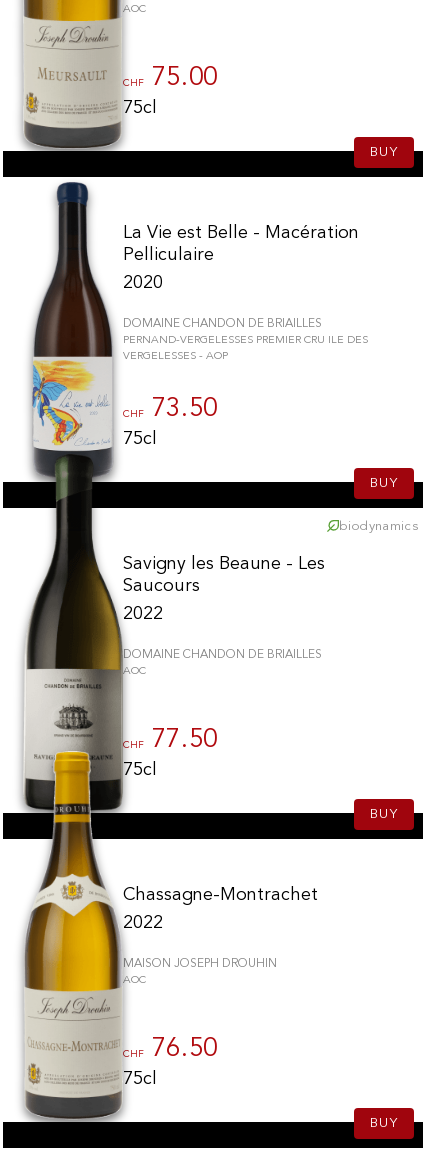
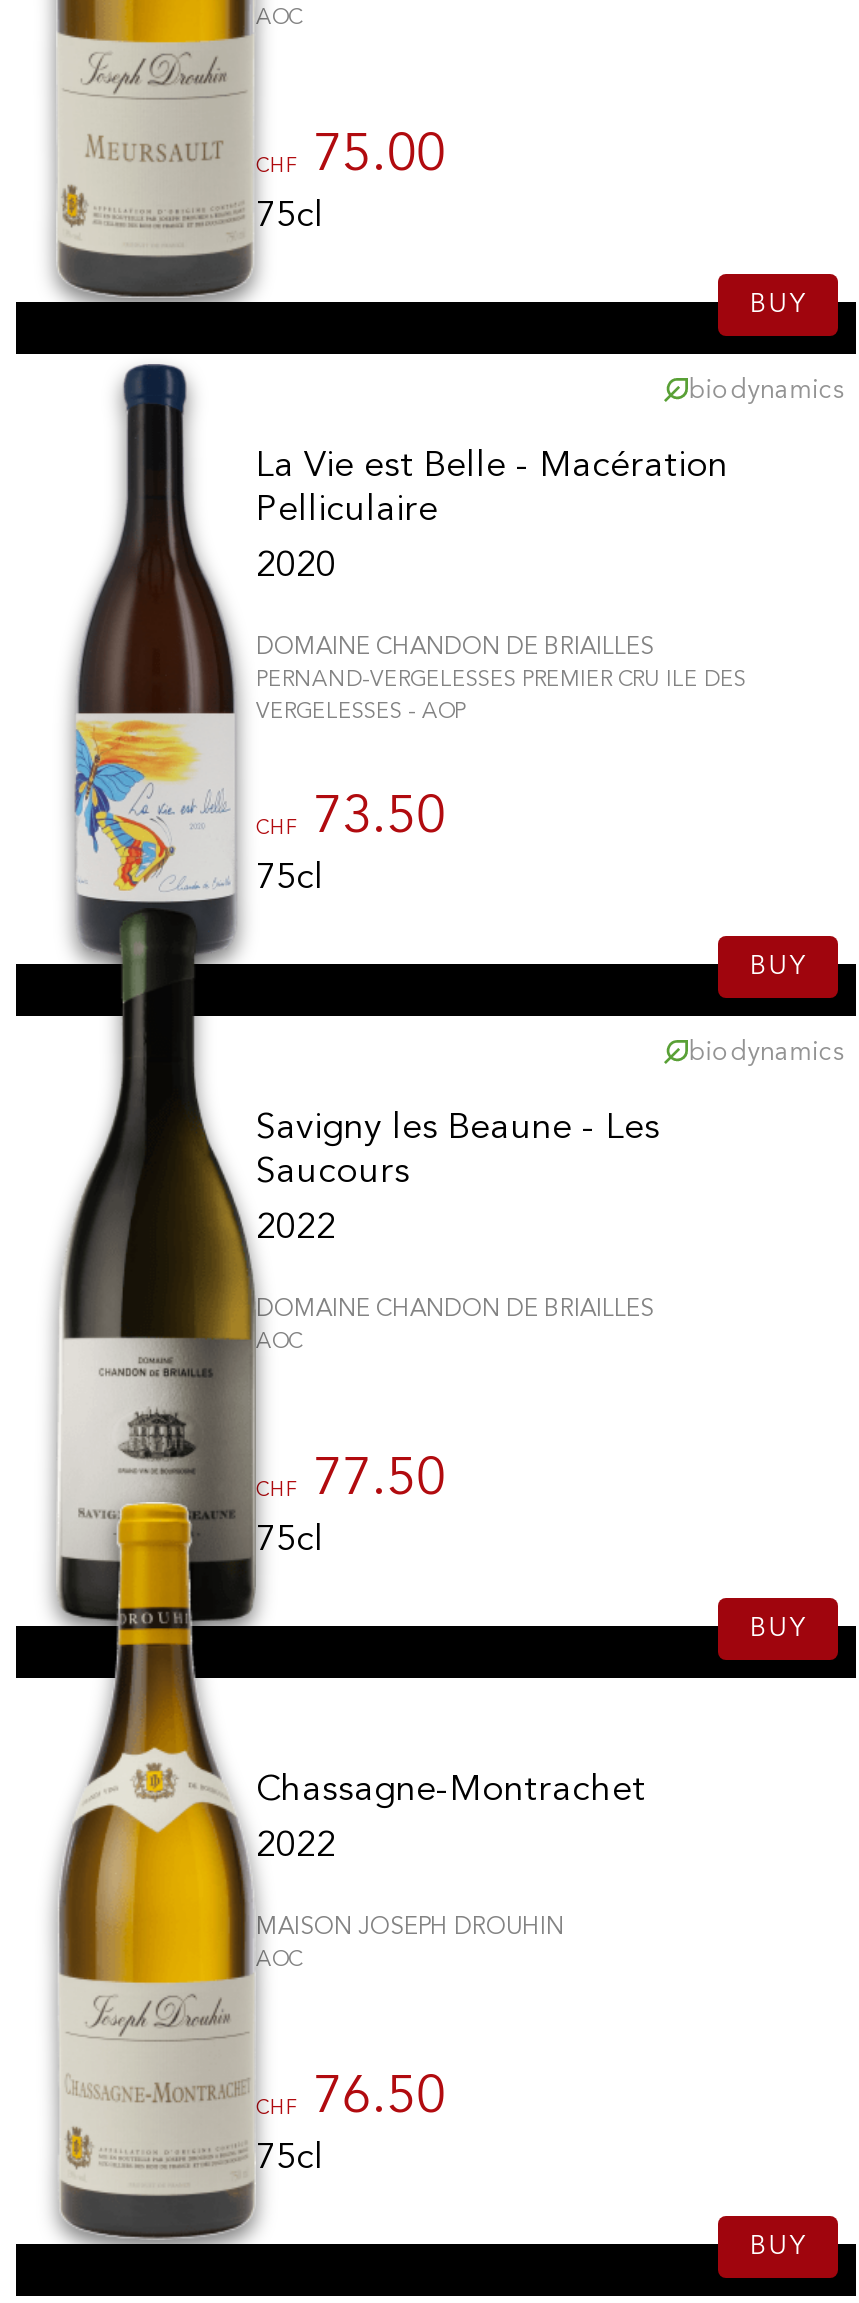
none -> [689,378,846,404] biodynamics

